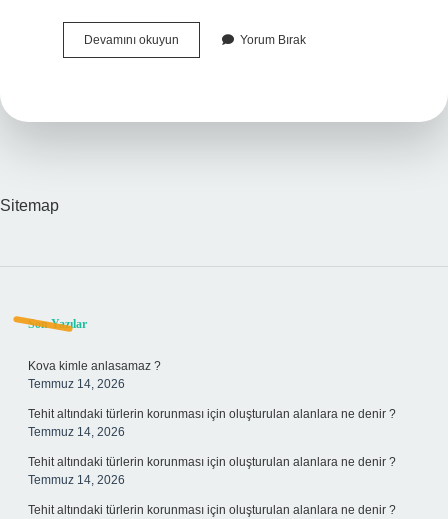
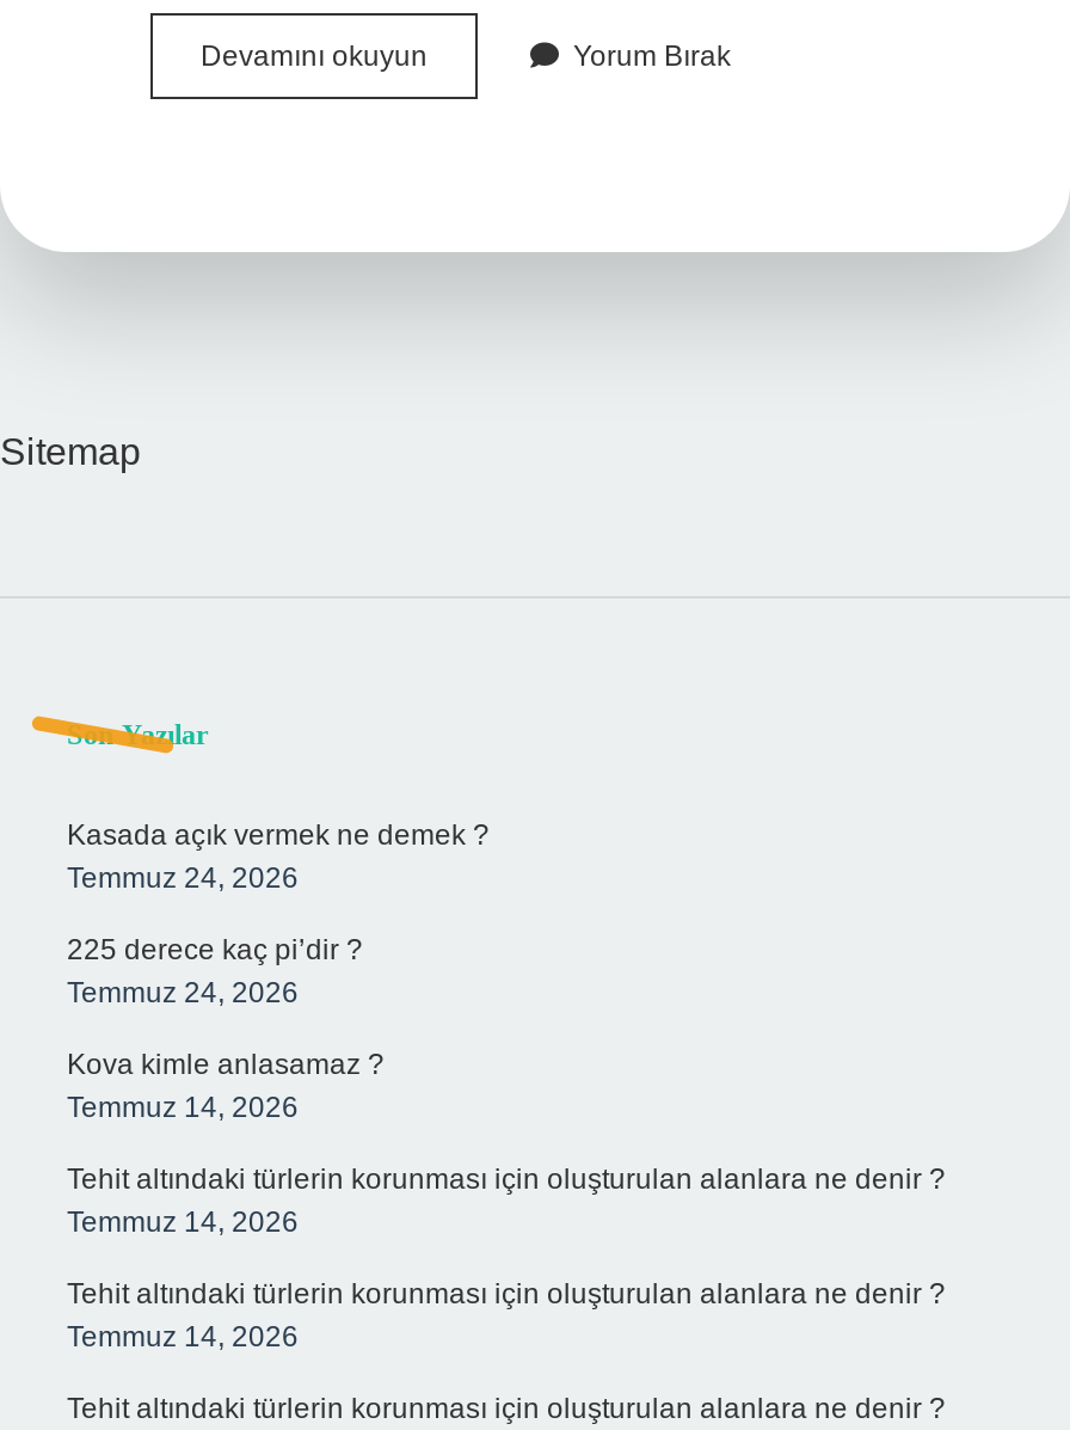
none -> [67,818,490,1009] Kasada açık vermek ne demek ? | Temmuz 24, 2026 | 225 derece kaç pi’dir ? | Temmuz 24, 2026

